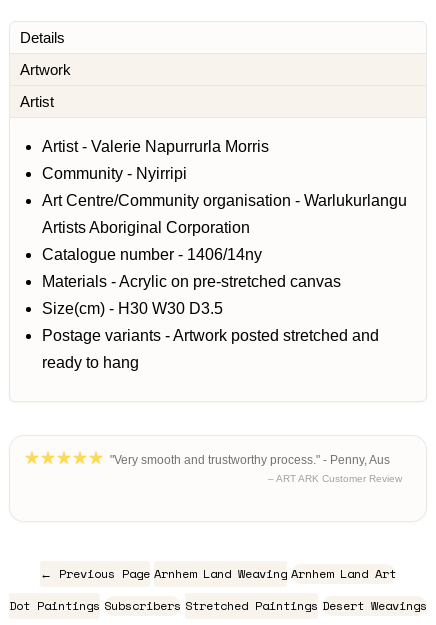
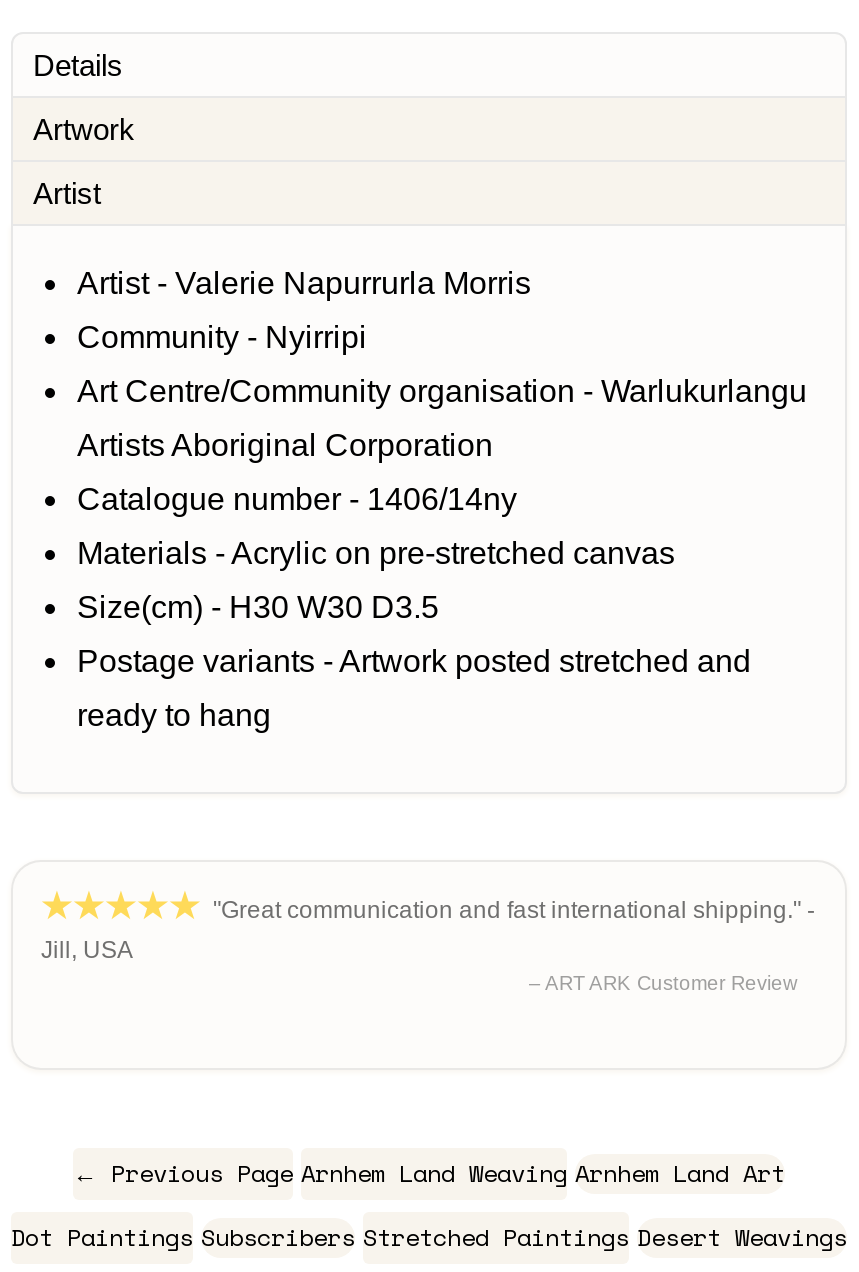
[110,453,390,467] "Very smooth and trustworthy process." - Penny, Aus -> [41,896,815,964] "Great communication and fast international shipping." - | Jill, USA

